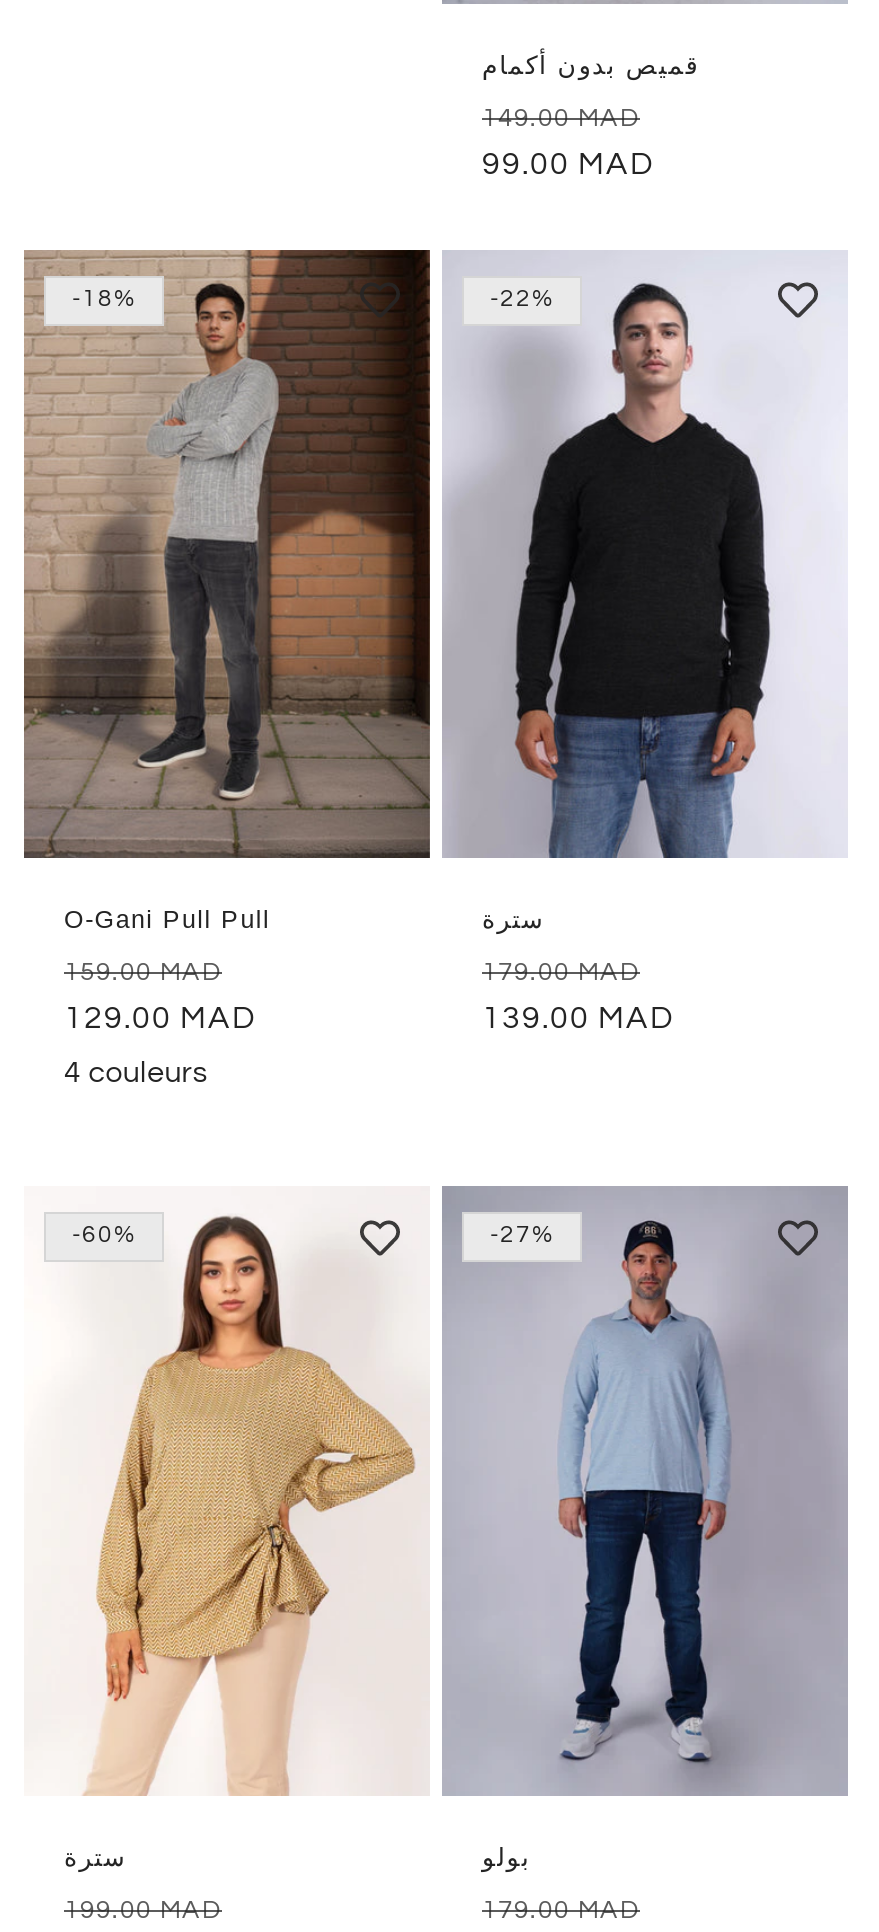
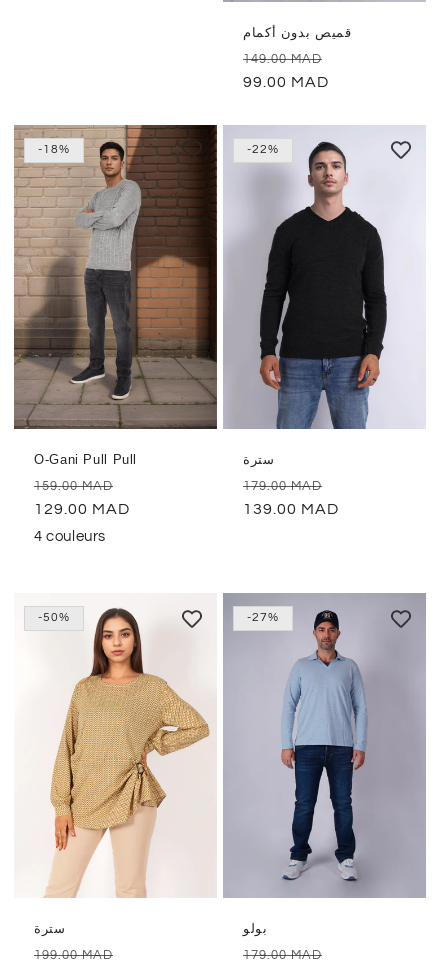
[72,1223,136,1249] -60% -> [38,611,70,624] -50%

